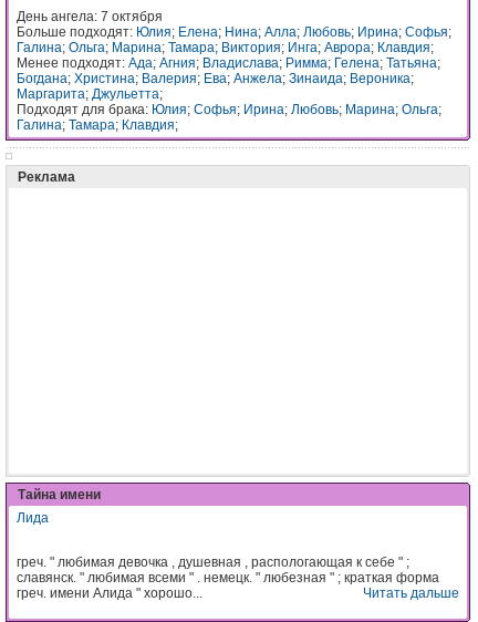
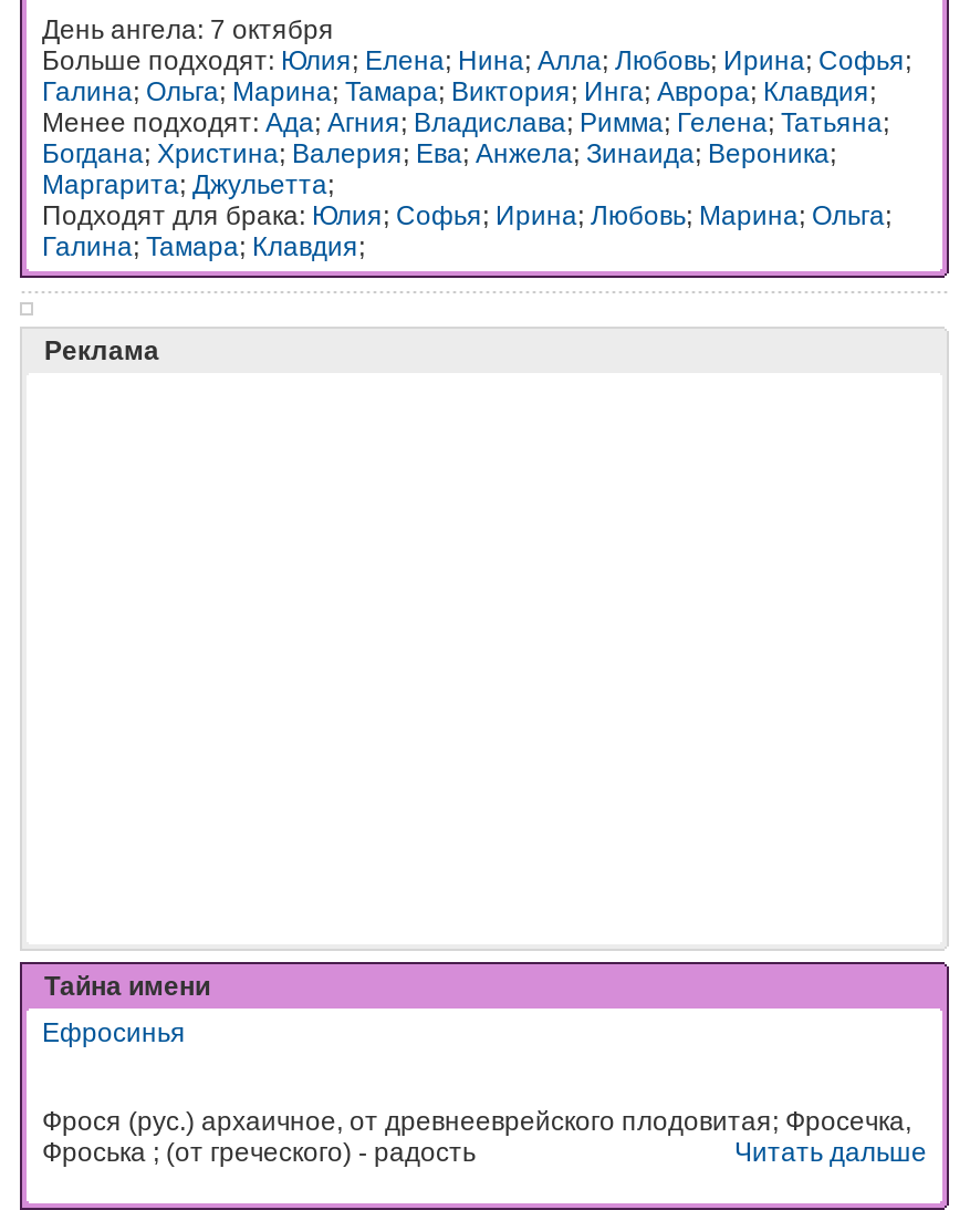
[17,510,49,525] Лида -> [42,1017,186,1048] Ефросинья
[17,554,439,601] греч. " любимая девочка , душевная , распологающая к себе " ; | славянск. " любимая всеми " . немецк. " любезная " ; краткая форма | греч. имени Алида " хорошо... -> [42,1105,911,1167] Фрося (рус.) архаичное, от древнееврейского плодовитая; Фросечка, | Фроська ; (от греческого) - радость

